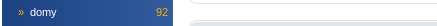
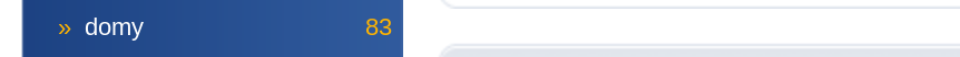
[156,6,168,18] 92 -> [365,13,392,39] 83

